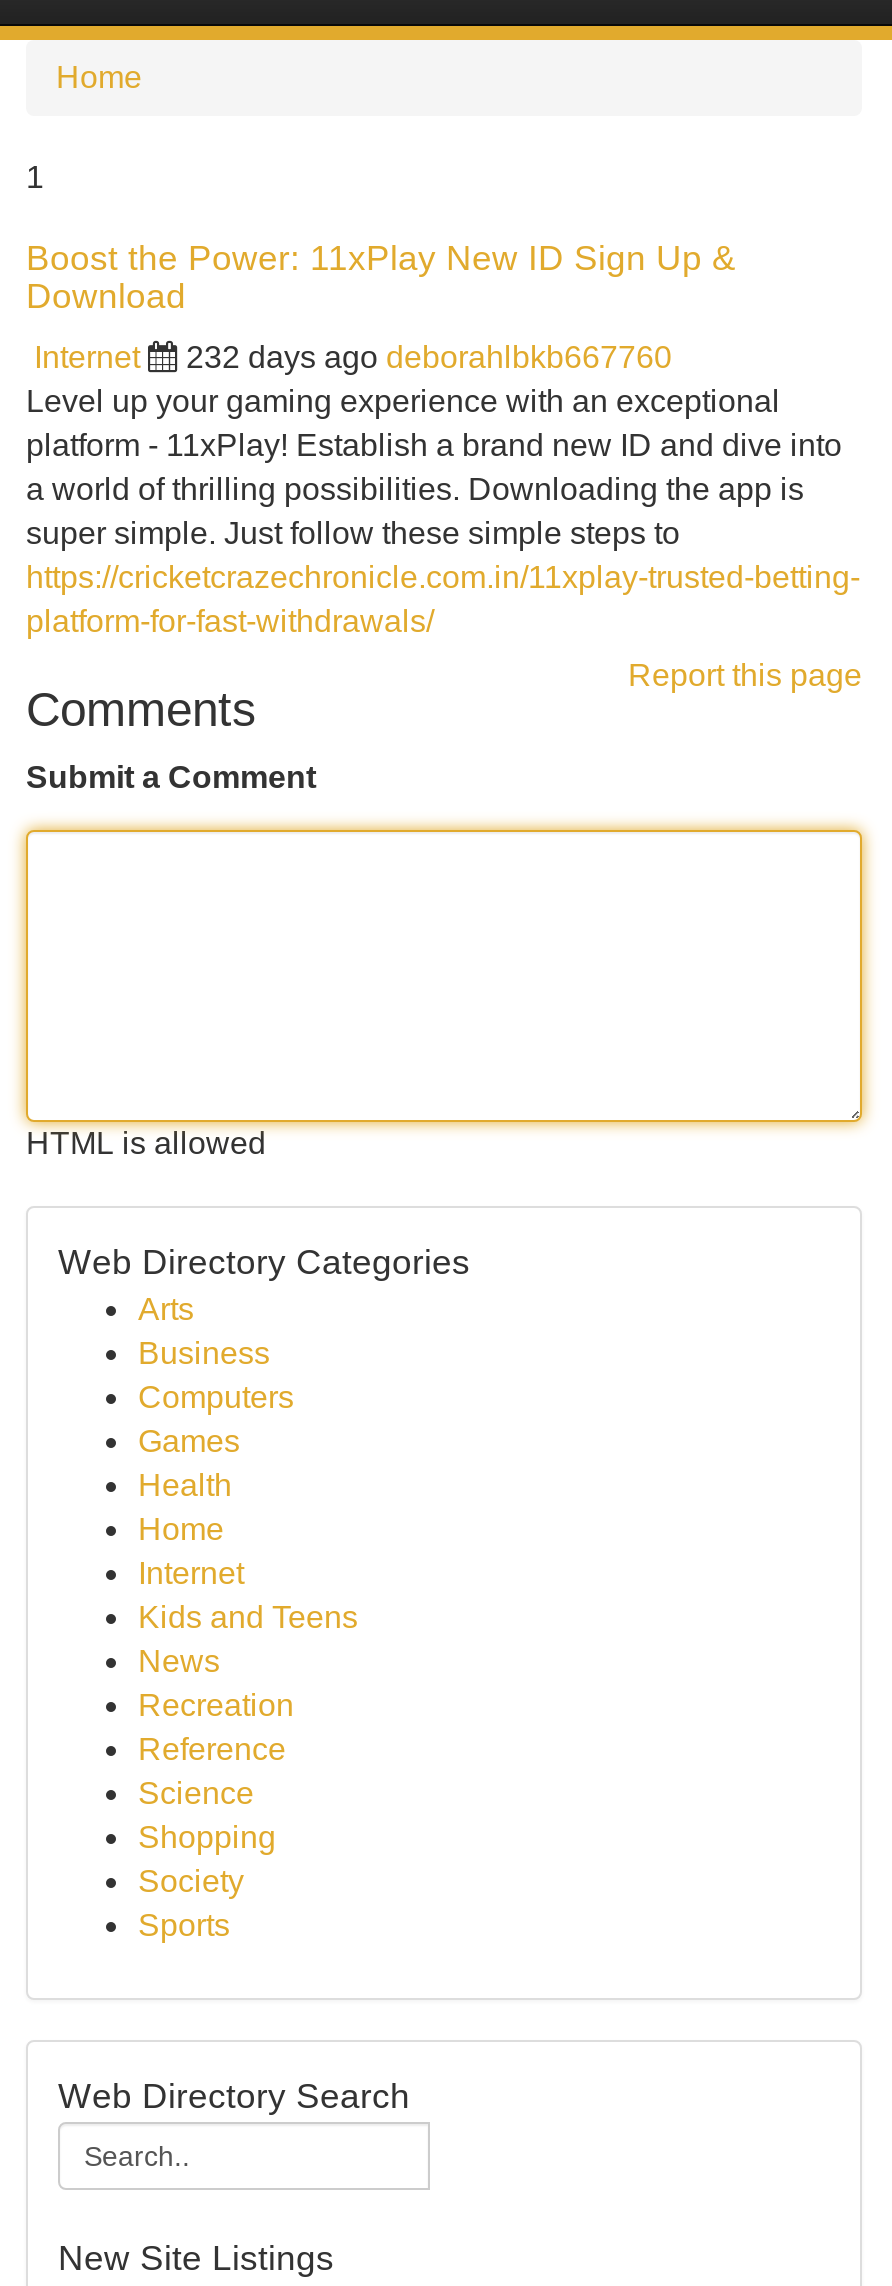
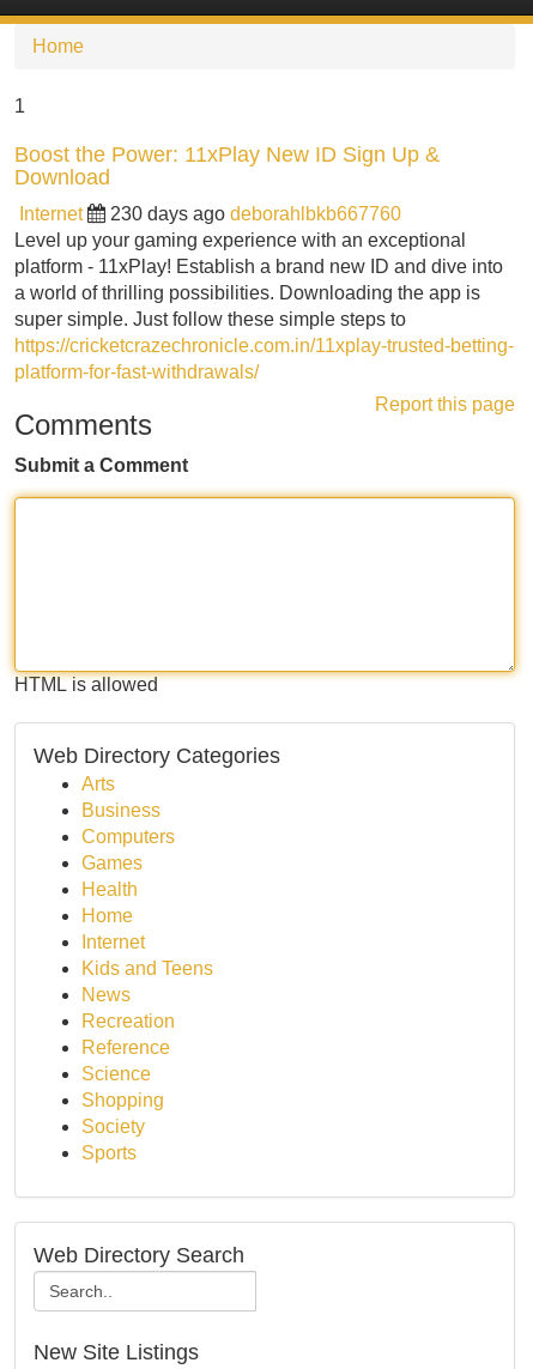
[186,340,672,374] 232 days ago deborahlbkb667760 -> [110,204,401,224] 230 days ago deborahlbkb667760

